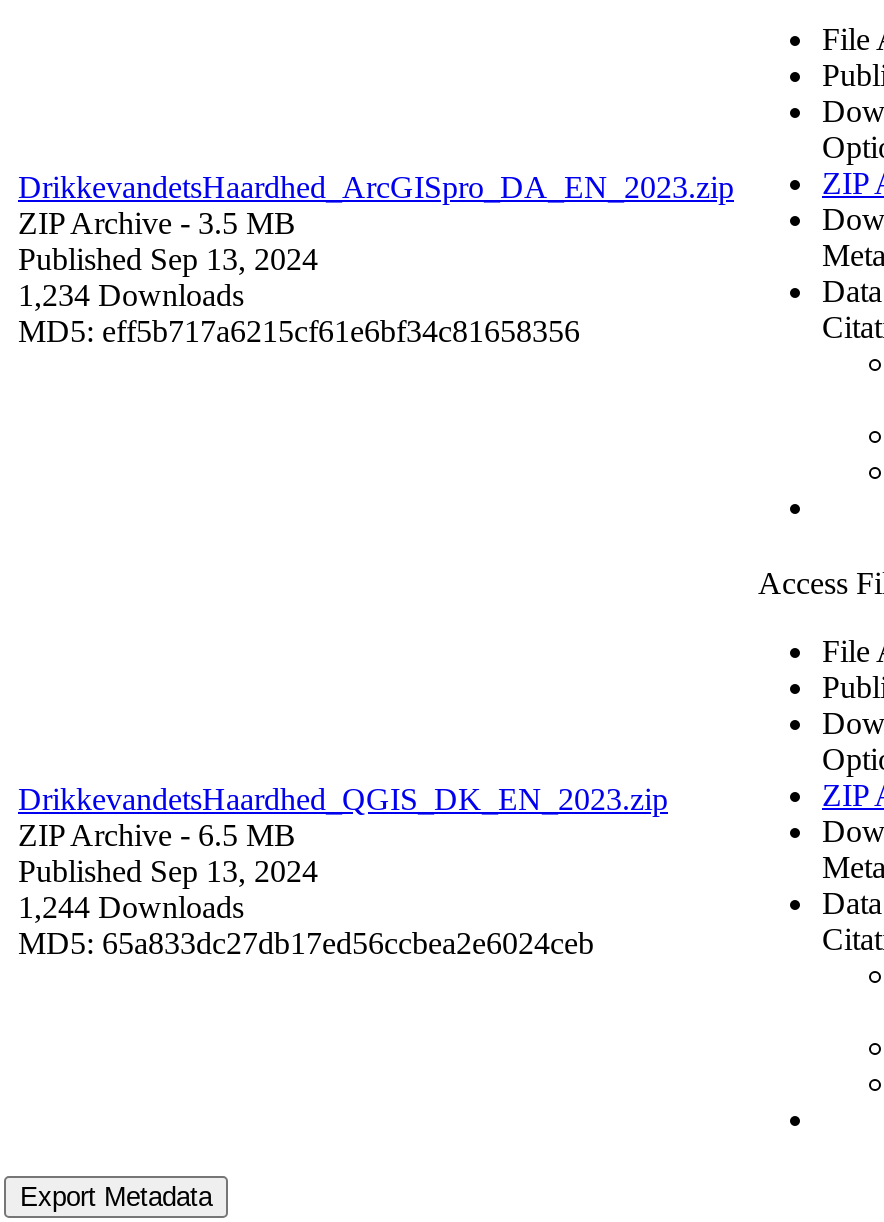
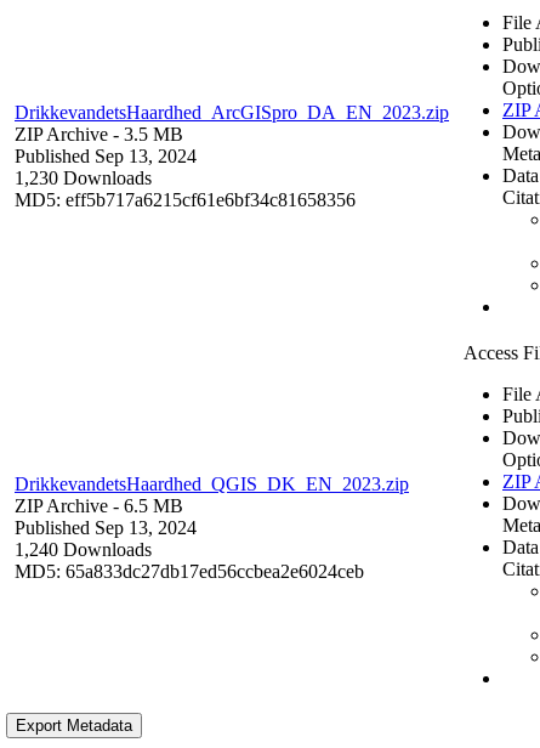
[18,277,244,311] 1,234 Downloads -> [15,167,152,188] 1,230 Downloads
[18,889,244,923] 1,244 Downloads -> [15,539,152,559] 1,240 Downloads

